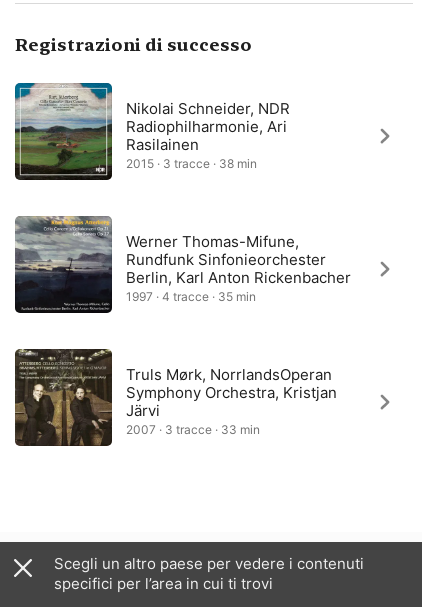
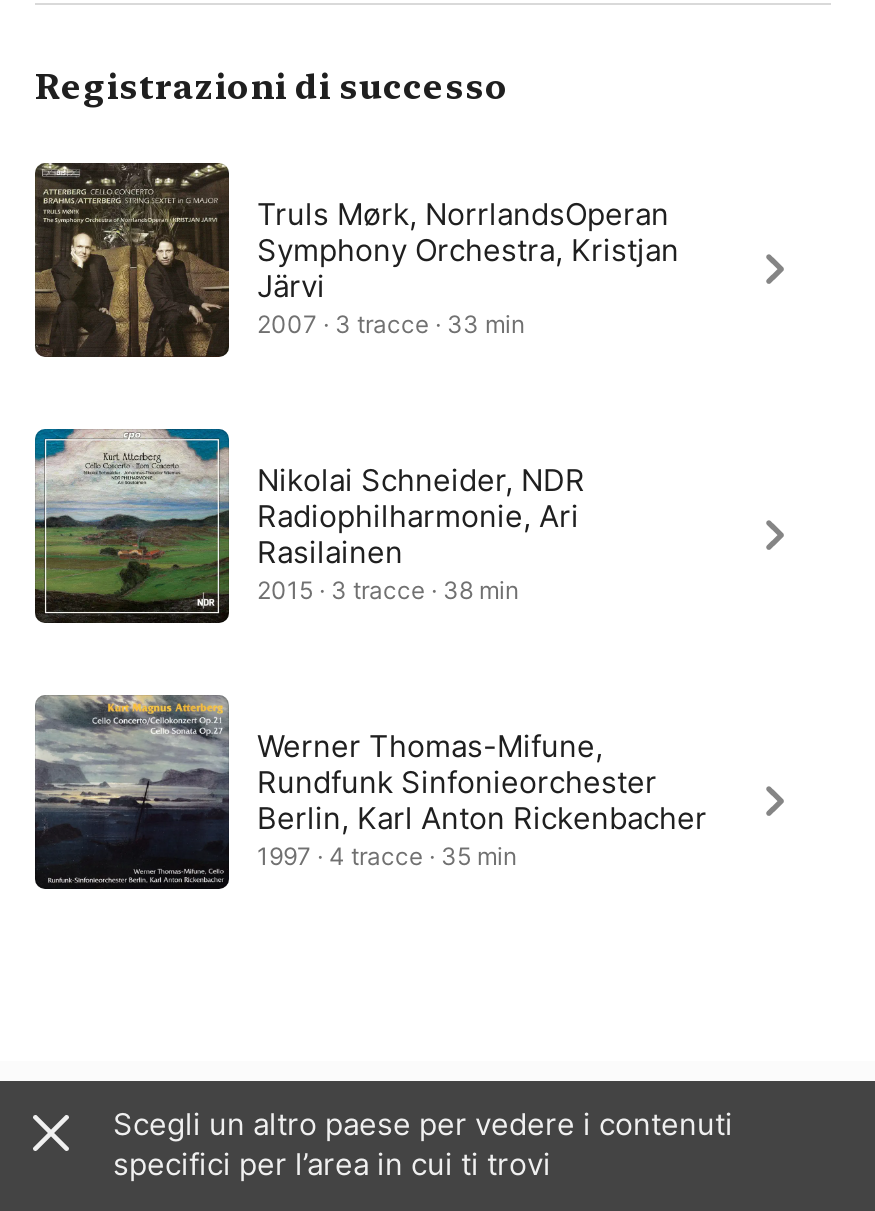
moved [13,82,351,304] -> [31,427,707,871]: [image] | Nikolai Schneider, NDR | Radiophilharmonie, Ari | ... | Berlin, Karl Anton Rickenbacher | 1997 · 4 tracce · 35 min
moved [14,348,337,446] -> [33,161,679,357]: [image] | Truls Mørk, NorrlandsOperan | Symphony Orchestra, Kristjan | Järvi | 2007 · 3 tracce · 33 min

